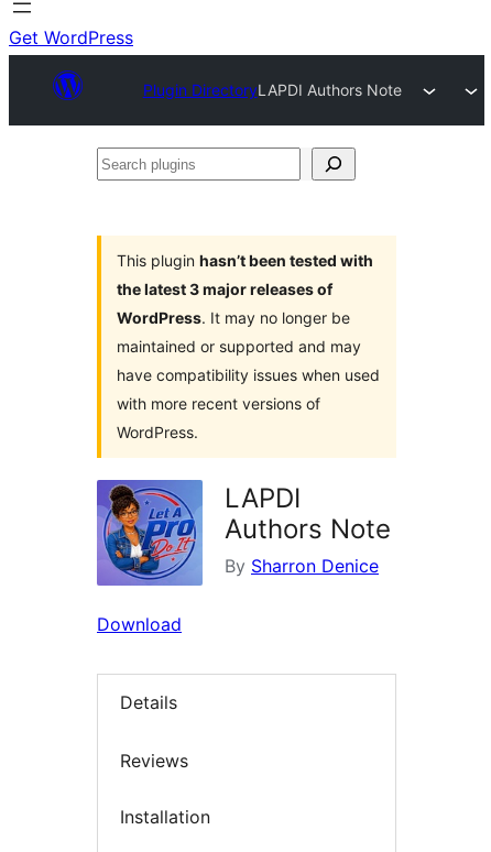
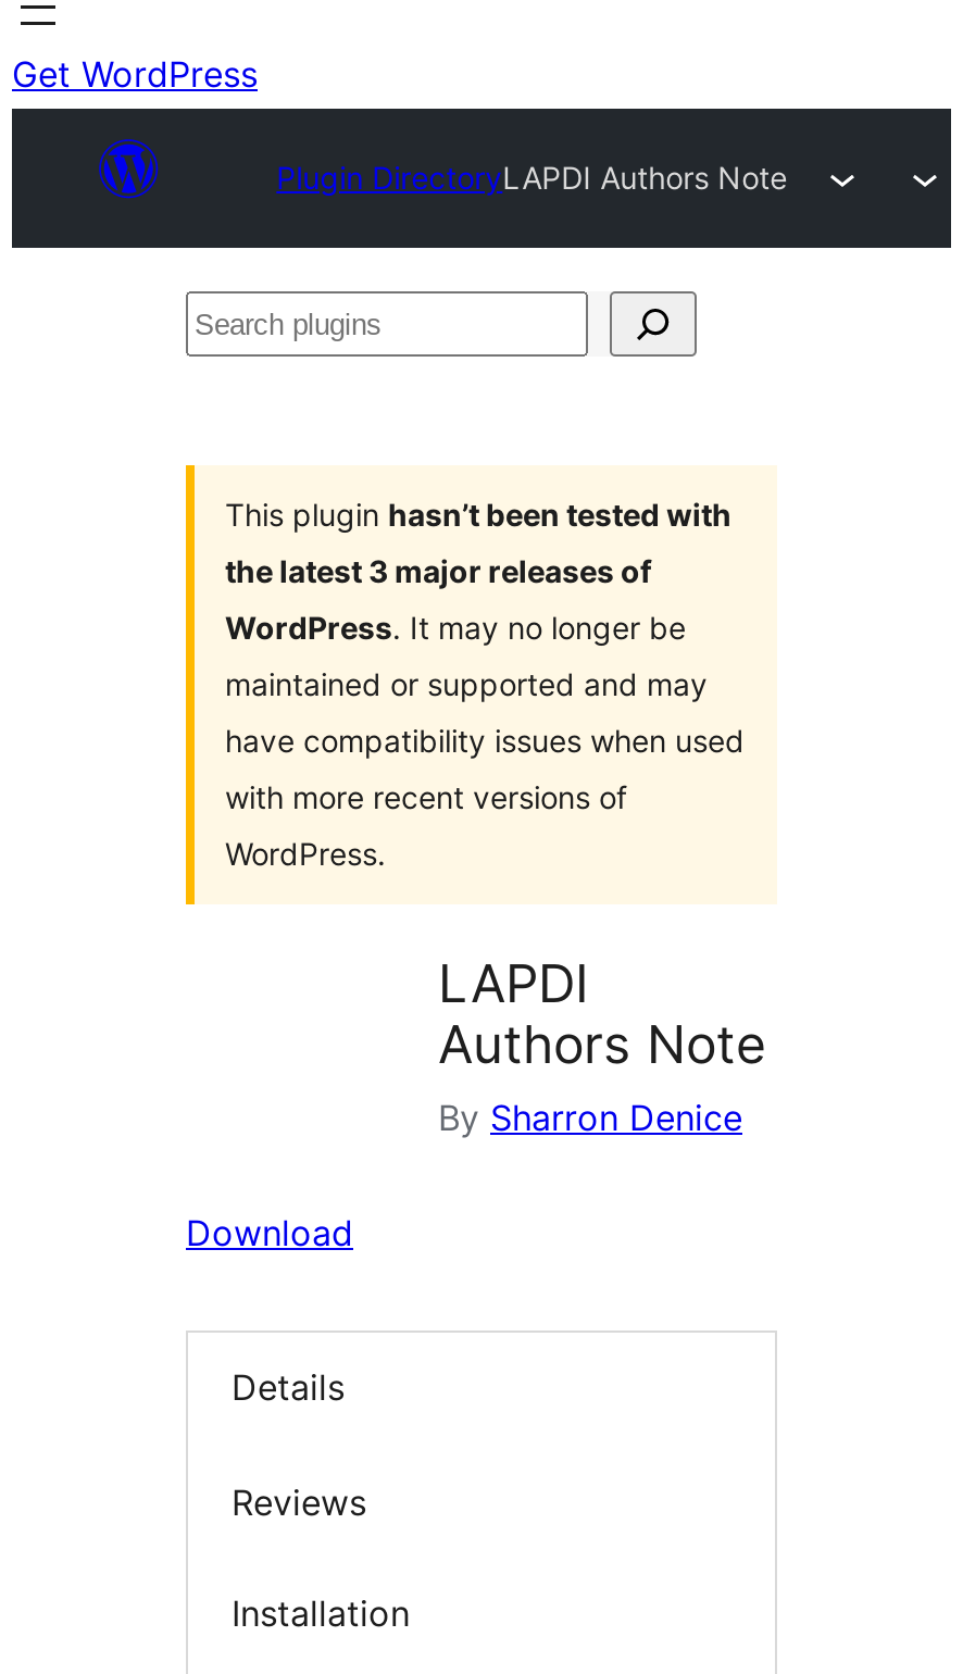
[96,479,204,587] [image] -> none

